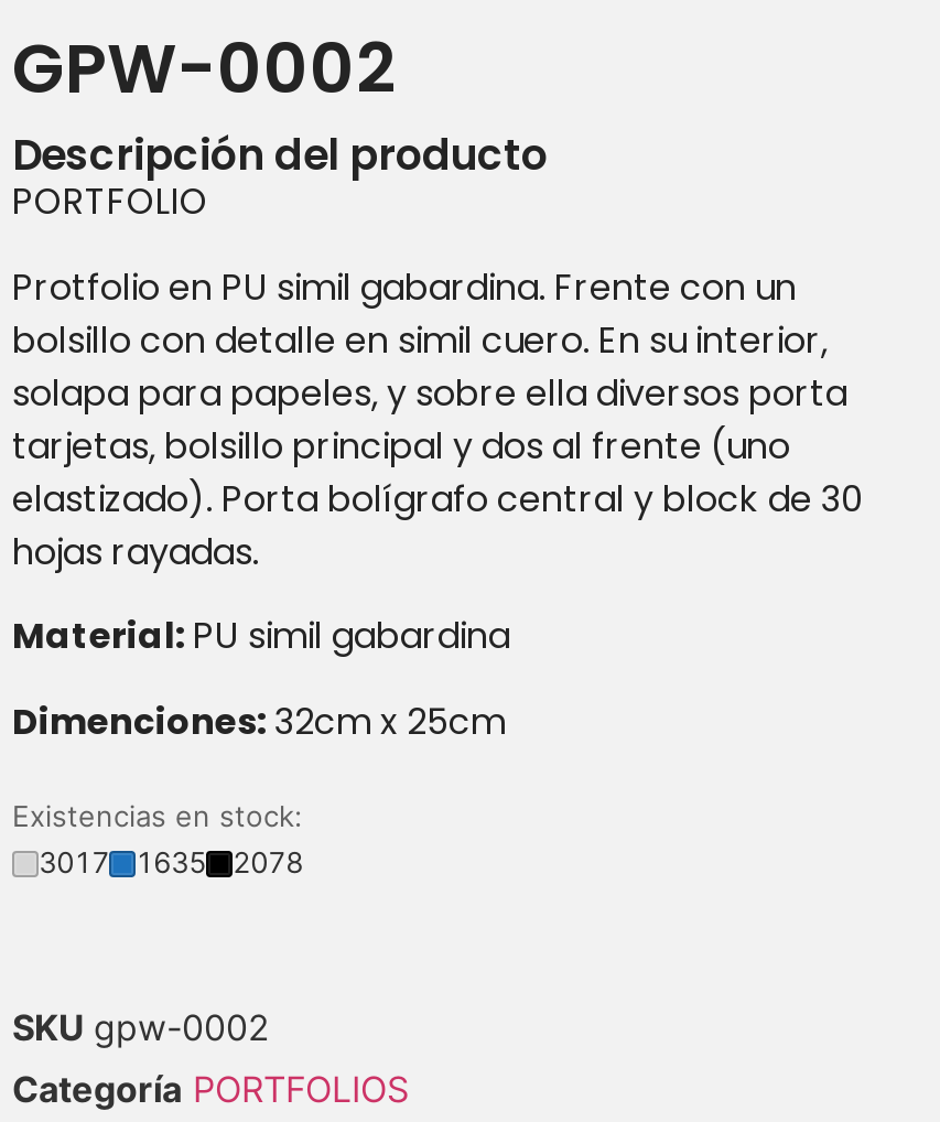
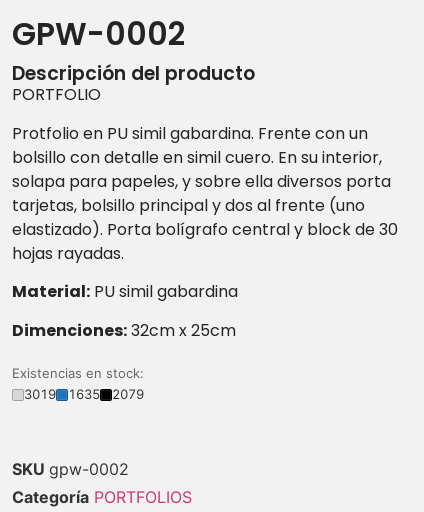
[39,844,109,880] 3017 -> [24,386,56,402] 3019
[233,844,303,880] 2078 -> [112,386,144,402] 2079

